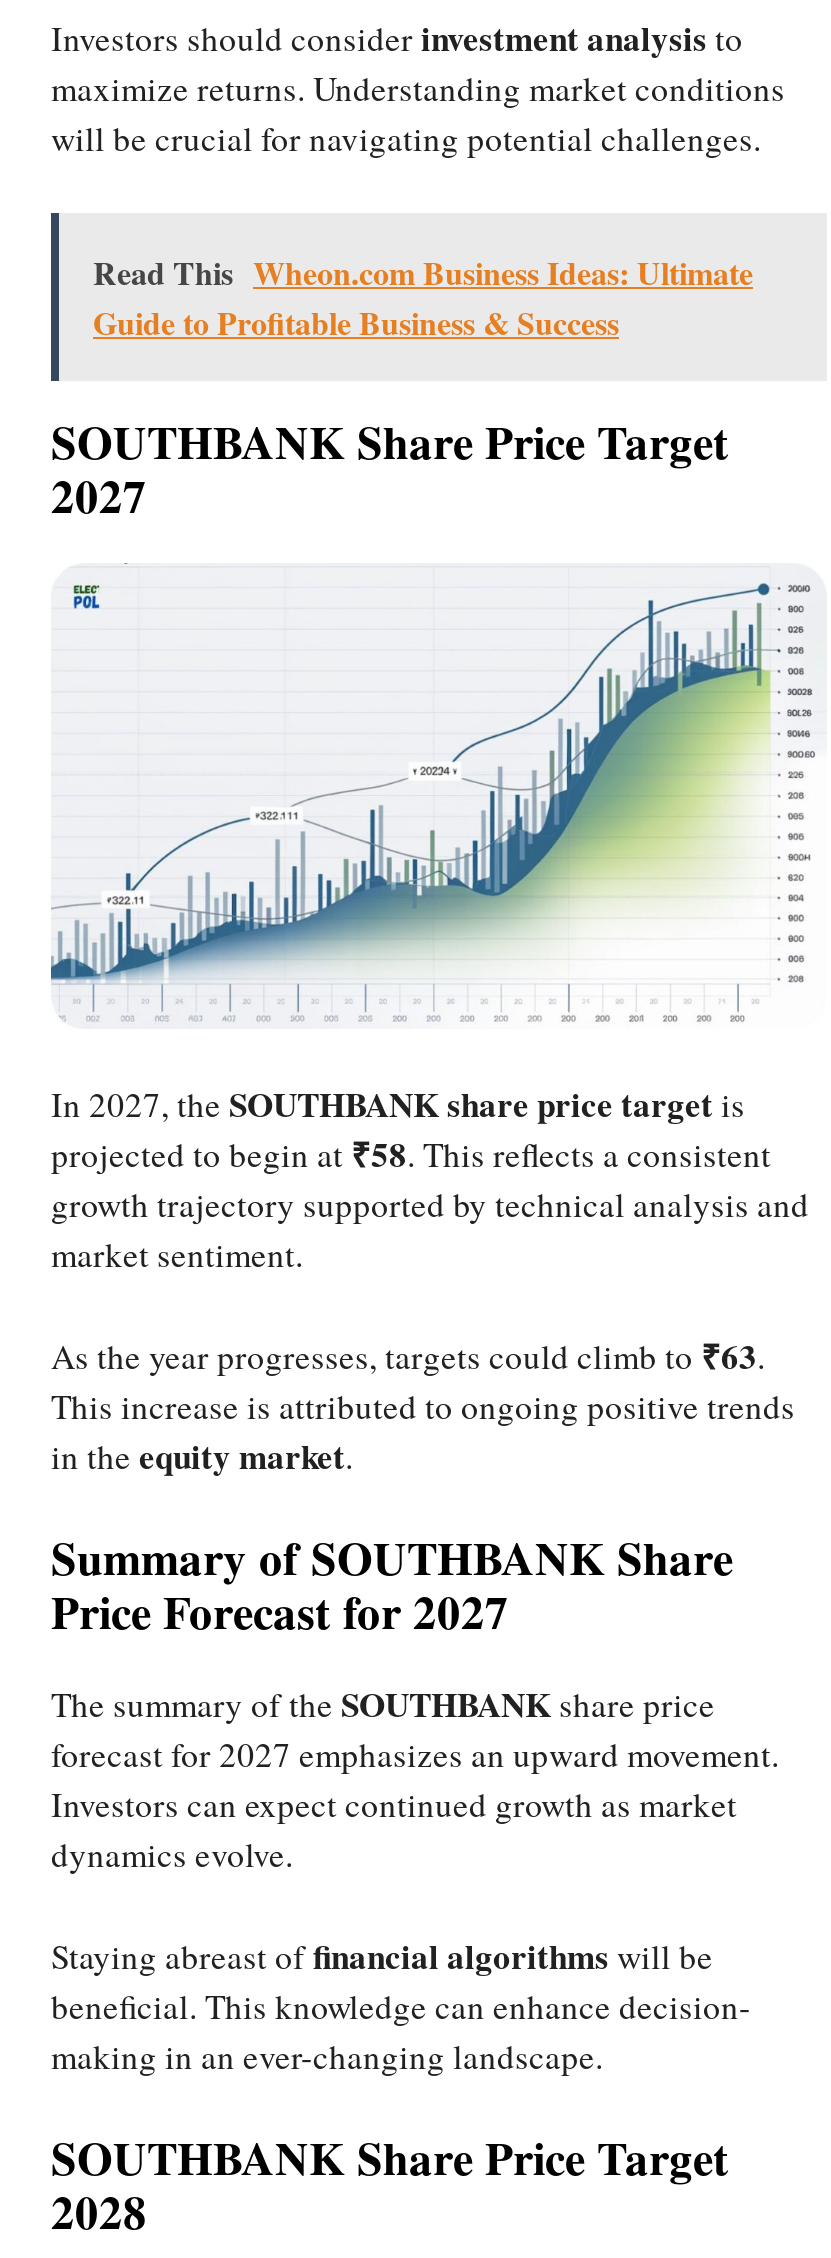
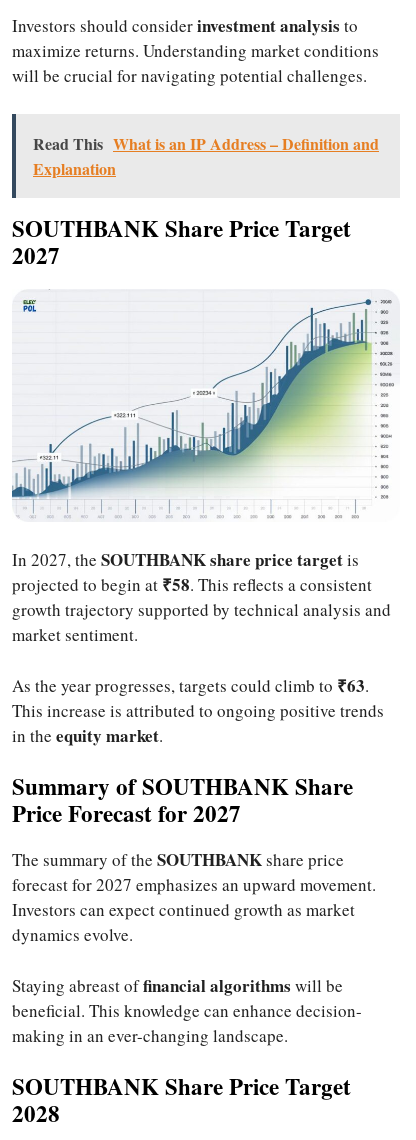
[93,250,753,346] Read This Wheon.com Business Ideas: Ultimate | Guide to Profitable Business & Success -> [33,132,379,180] Read This What is an IP Address – Definition and | Explanation

